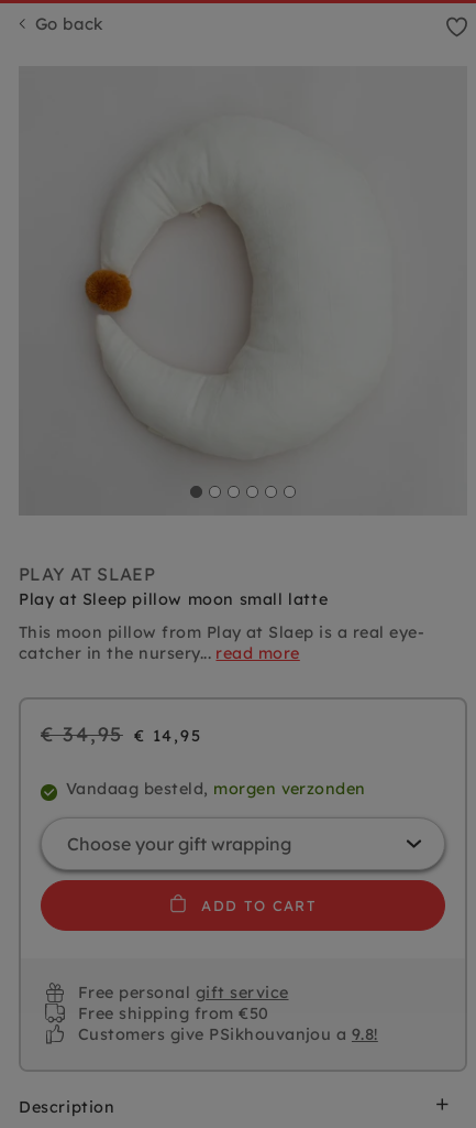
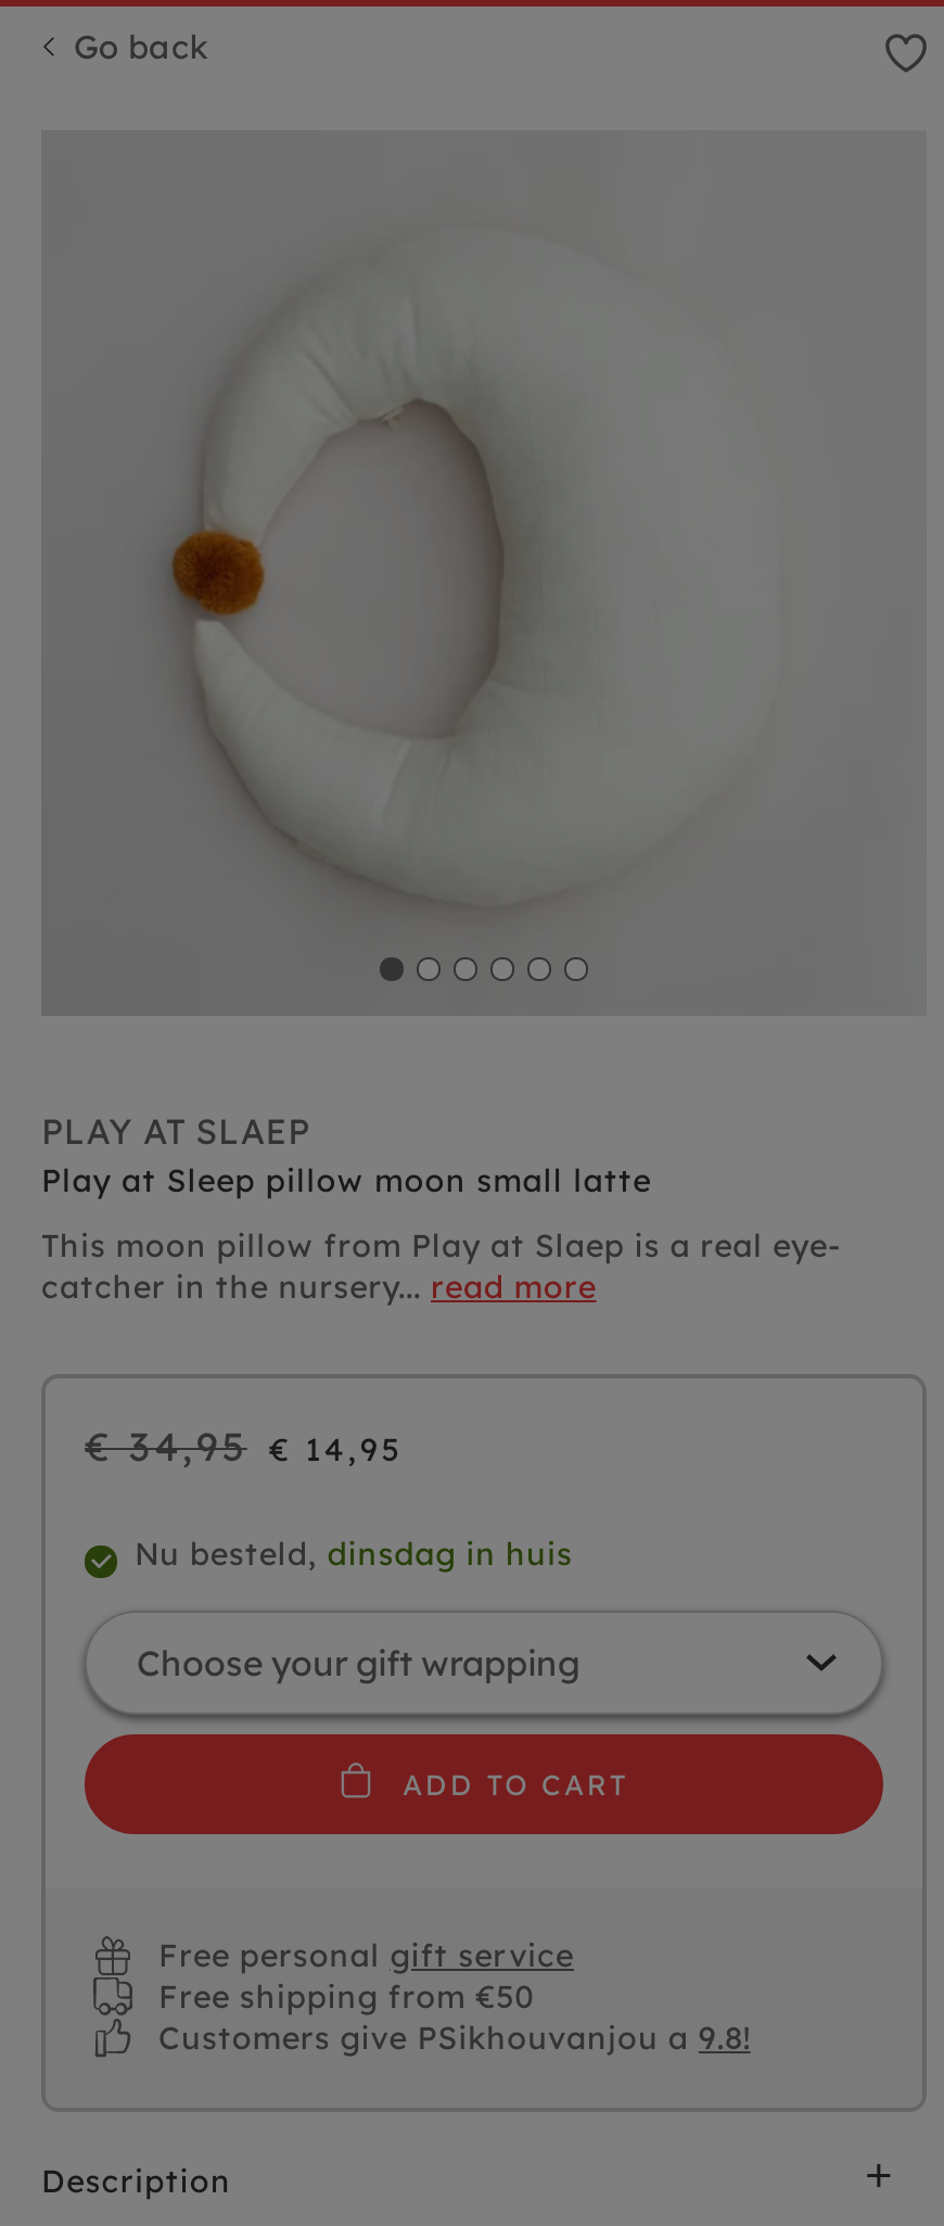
[66,779,366,799] Vandaag besteld, morgen verzonden -> [135,1535,573,1574] Nu besteld, dinsdag in huis

